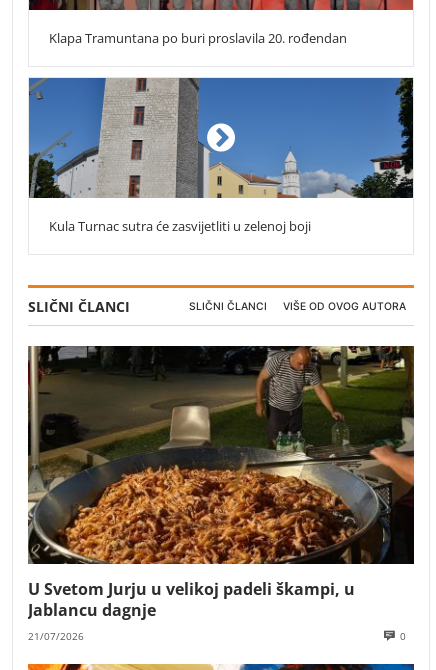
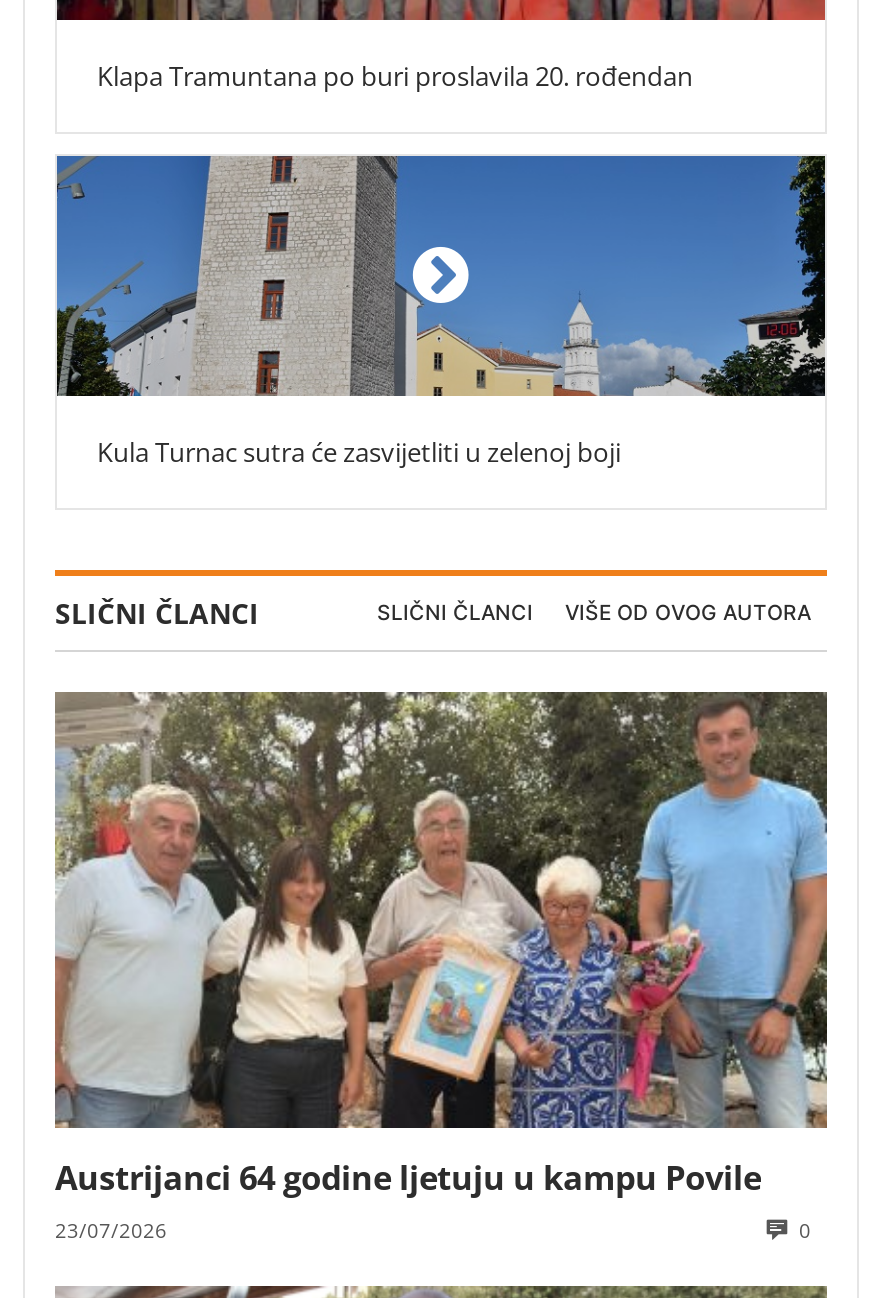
[28,345,415,643] [image] | U Svetom Jurju u velikoj padeli škampi, u | Jablancu dagnje | 21/07/2026 -> [55,690,829,1244] [image] | Austrijanci 64 godine ljetuju u kampu Povile | 23/07/2026

